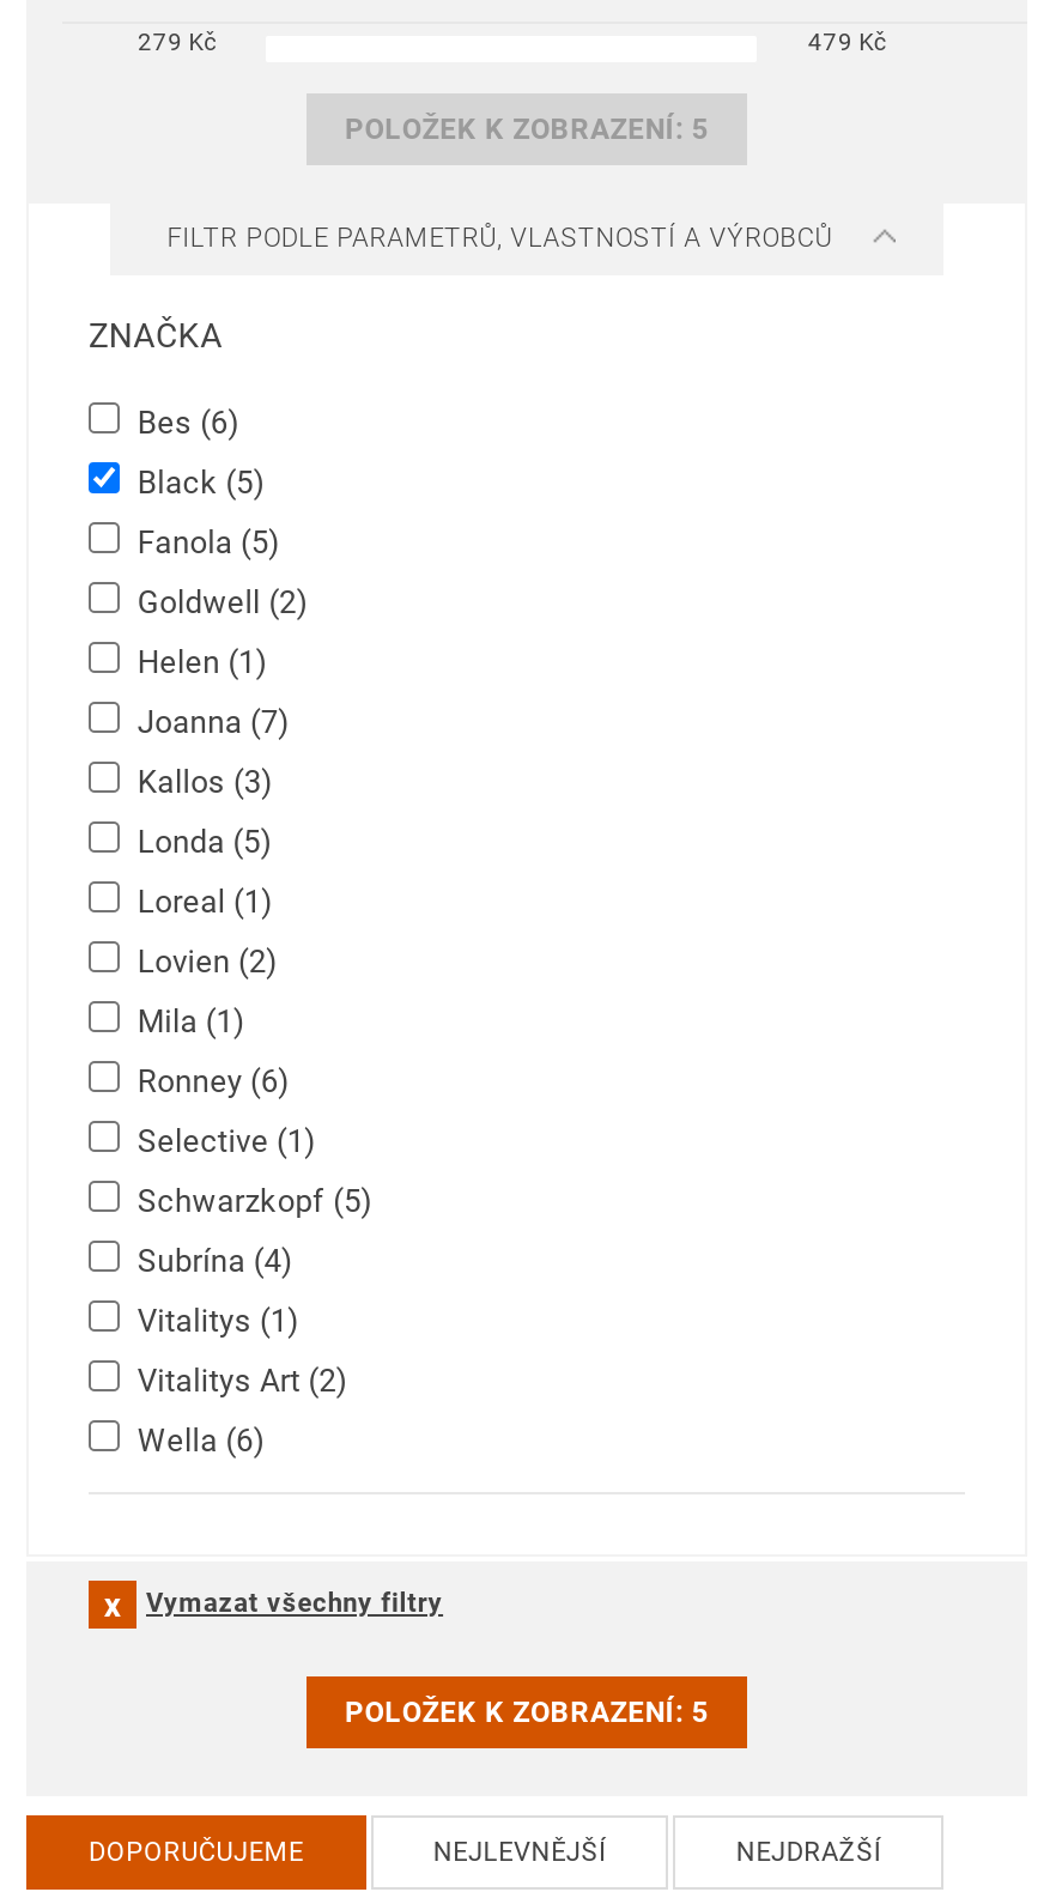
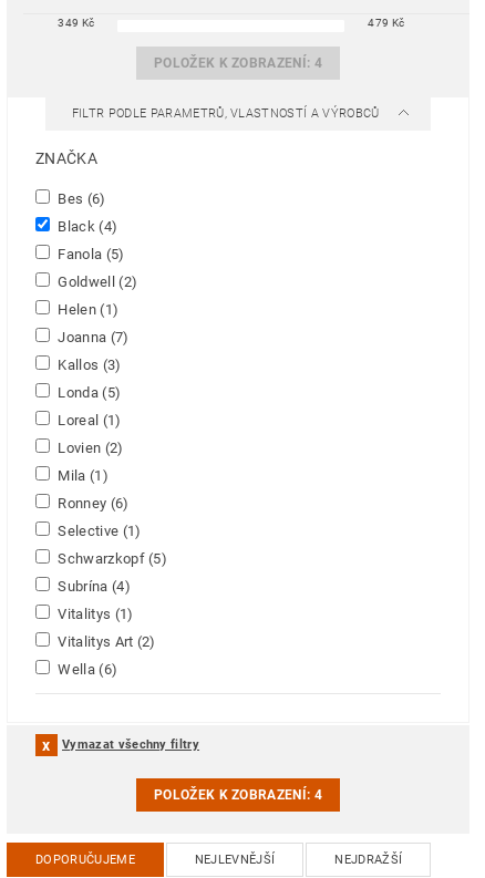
[138,29,216,55] 279 Kč -> [58,17,95,29] 349 Kč
[345,113,709,146] POLOŽEK K ZOBRAZENÍ: 5 -> [154,55,322,71] POLOŽEK K ZOBRAZENÍ: 4
[129,465,266,501] Black (5) -> [54,218,118,235] Black (4)
[345,1696,709,1729] POLOŽEK K ZOBRAZENÍ: 5 -> [154,787,322,803] POLOŽEK K ZOBRAZENÍ: 4

